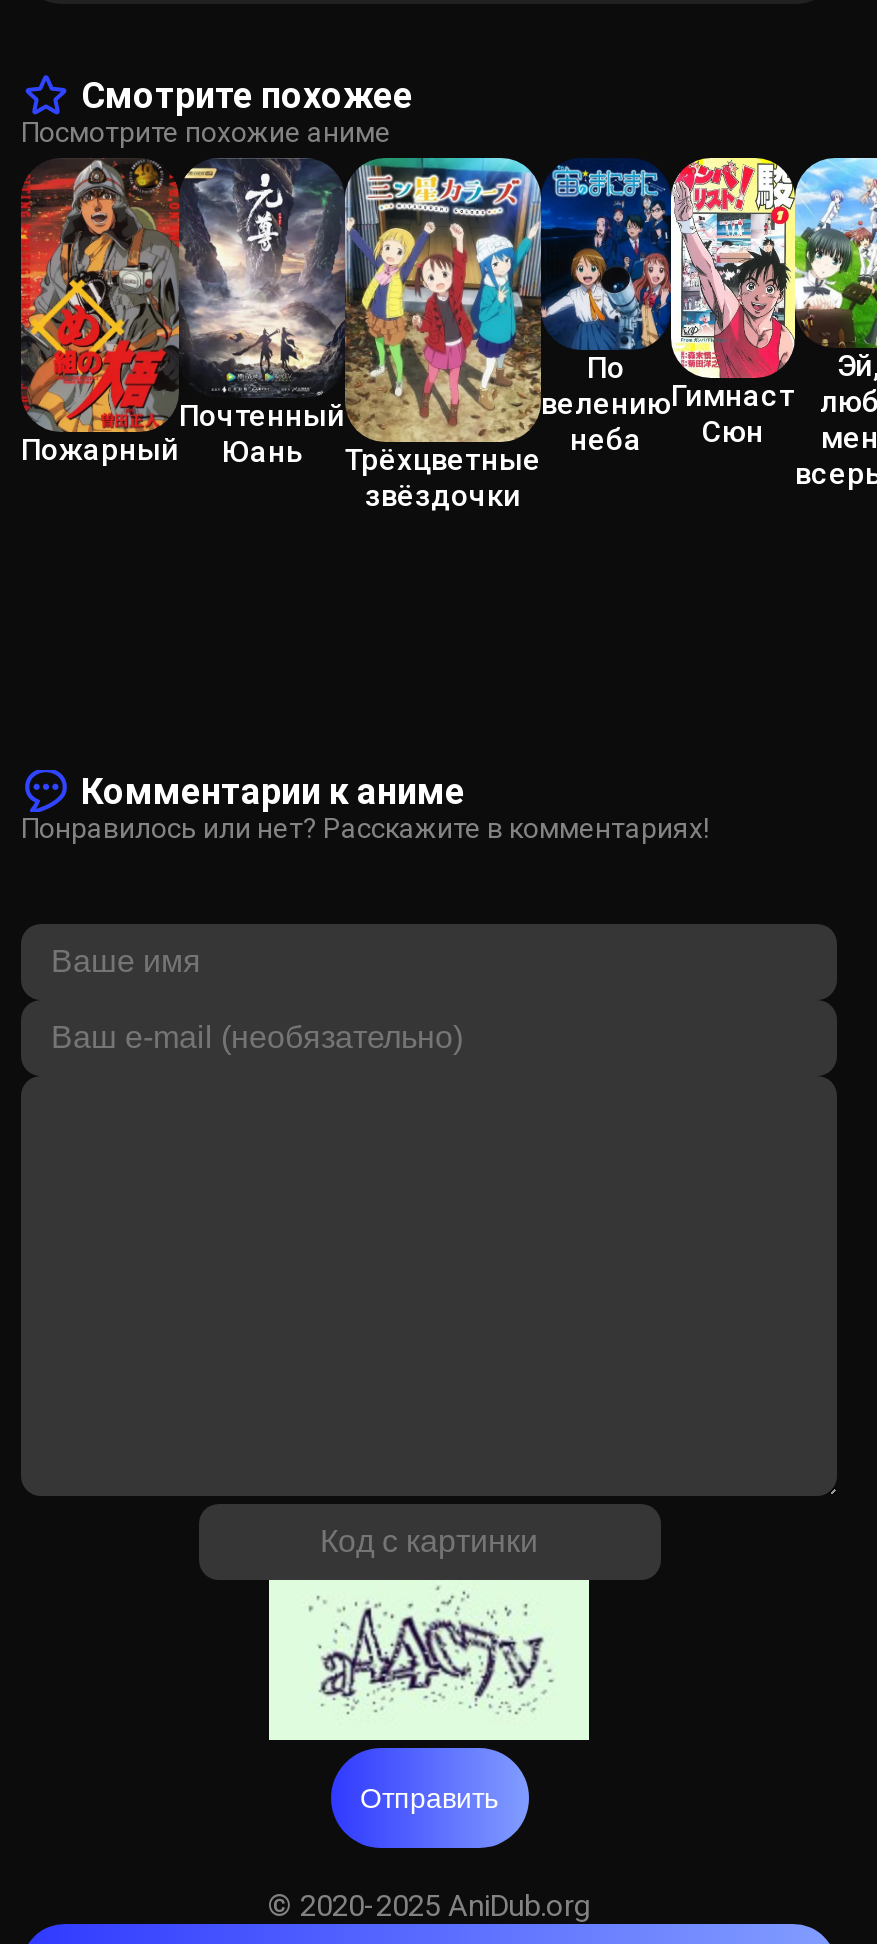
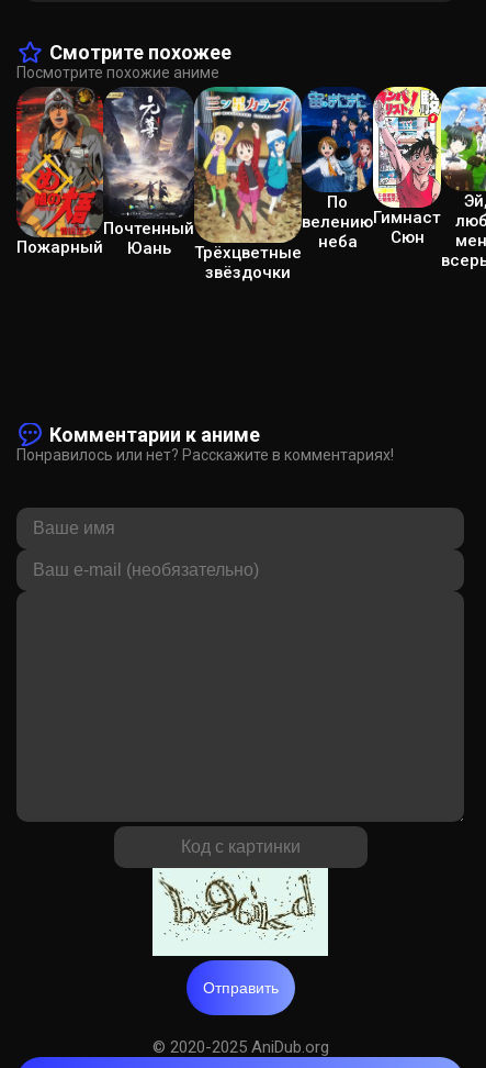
[283,1590,563,1716] [image] -> [158,872,316,939] [image]

